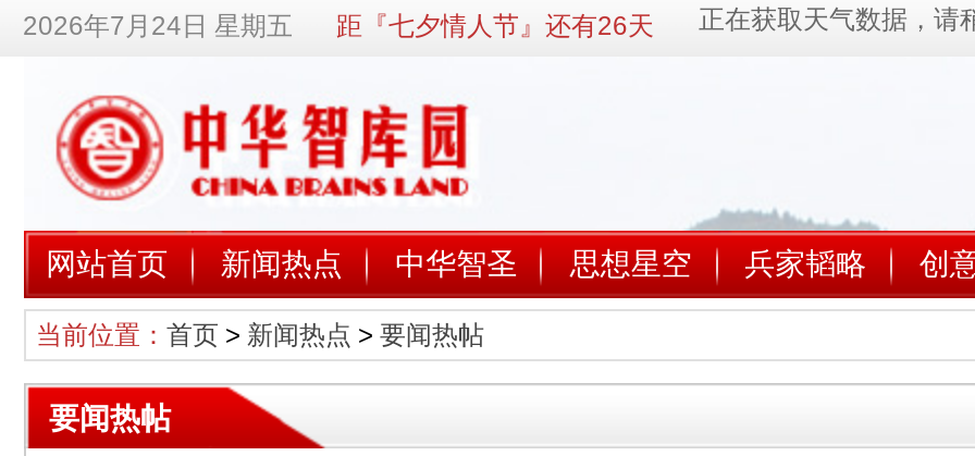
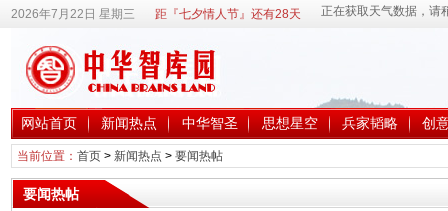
[23,11,293,41] 2026年7月24日 星期五 -> [10,7,134,21] 2026年7月22日 星期三
[336,11,654,41] 距『七夕情人节』还有26天 -> [154,7,300,21] 距『七夕情人节』还有28天

